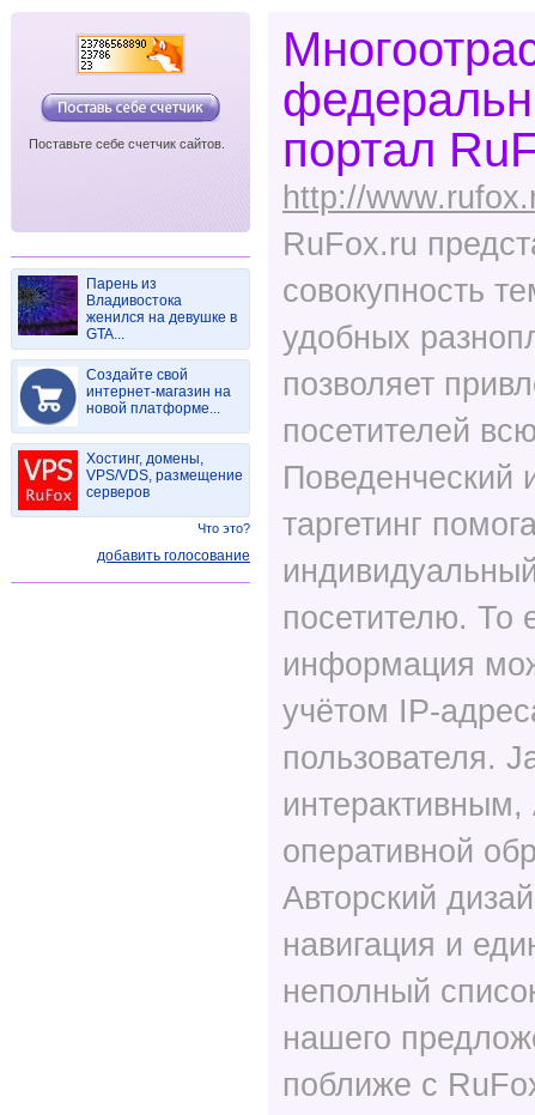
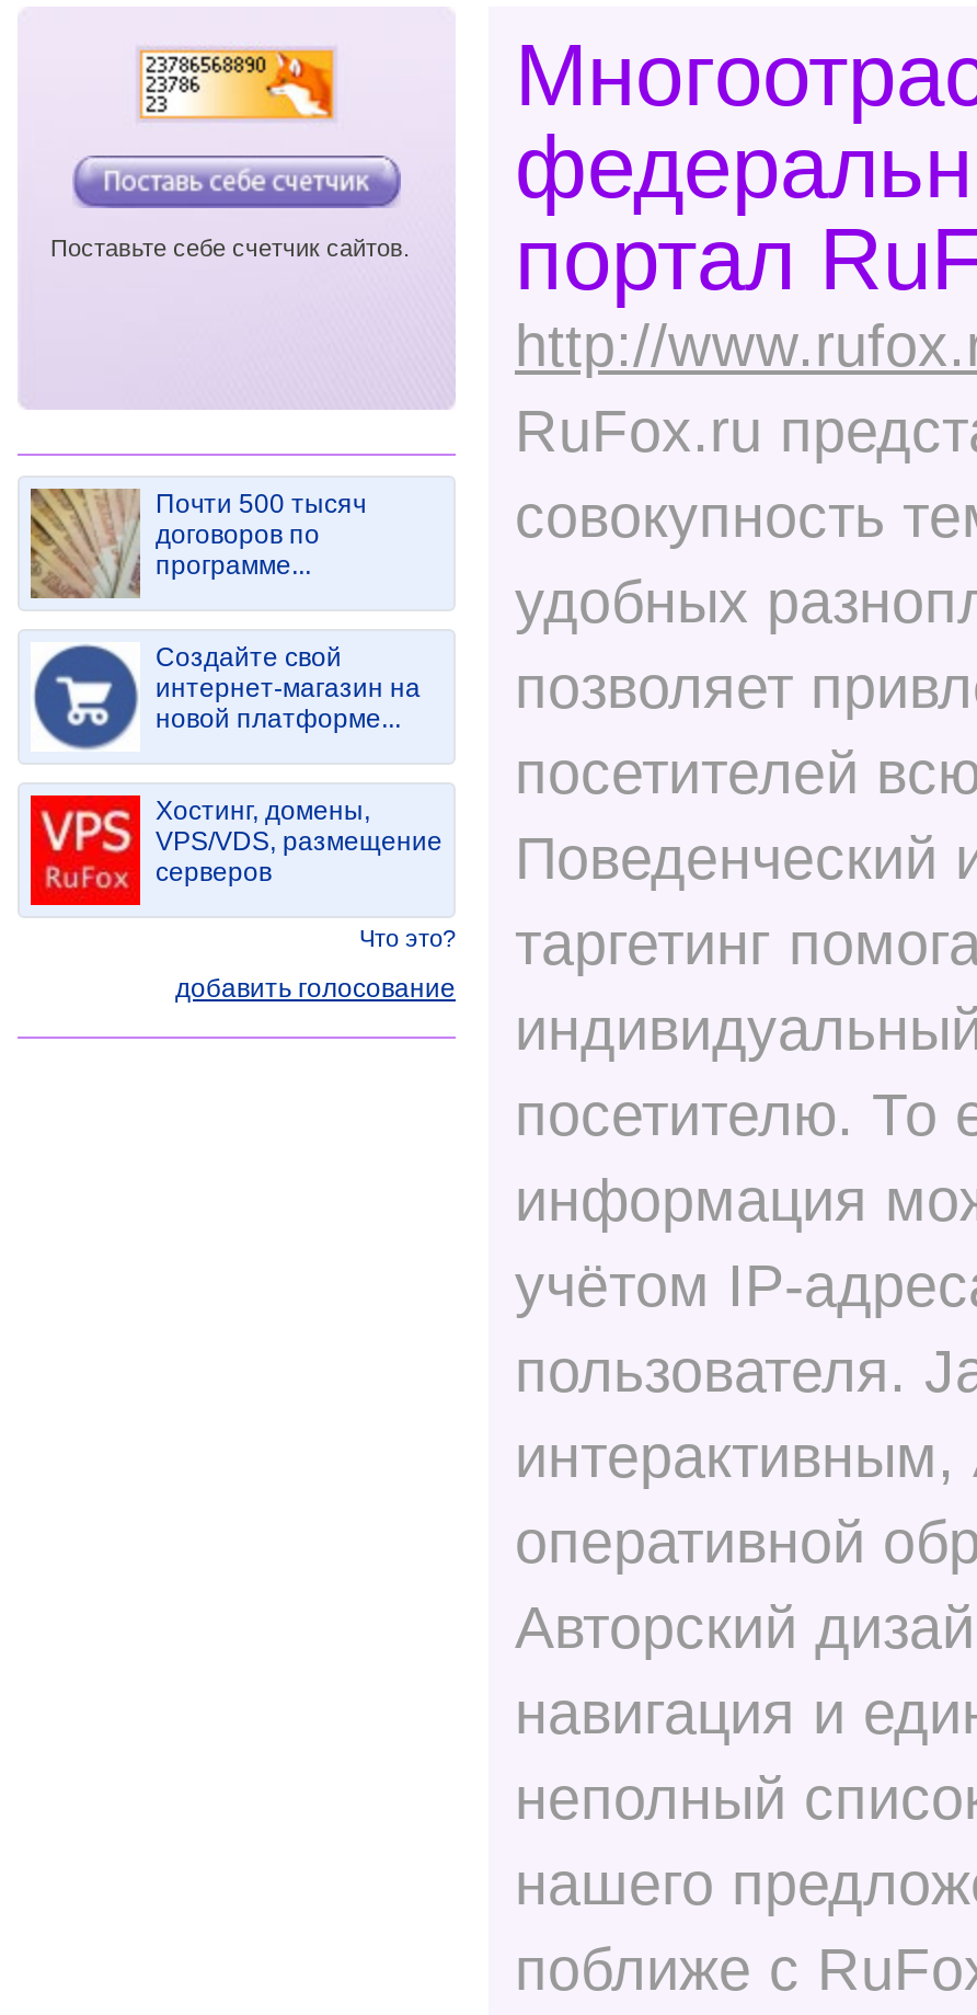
[17,274,237,343] [image] | Парень из | Владивостока | женился на девушке в | GTA... -> [28,486,366,600] [image] | Почти 500 тысяч | договоров по | программе...

